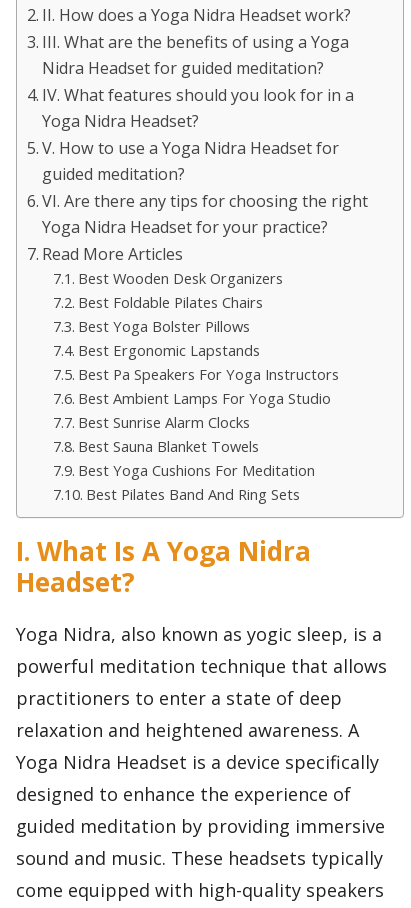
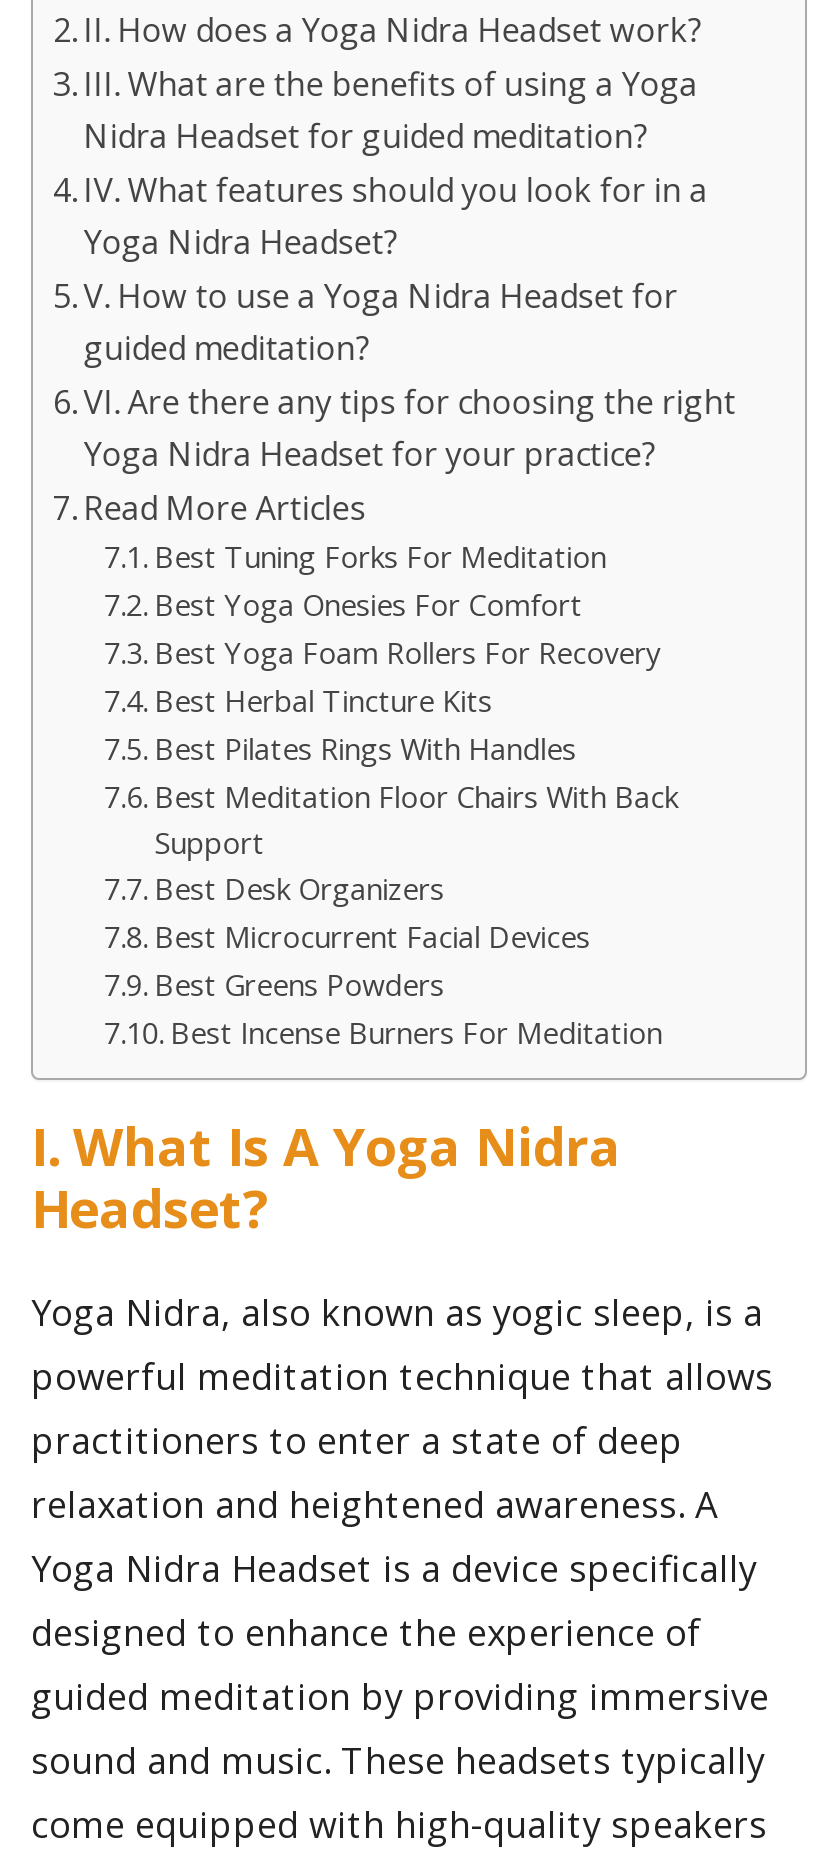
[78,268,339,504] Best Wooden Desk Organizers | Best Foldable Pilates Chairs | Best Yoga Bolster Pillows | Best Ergonomic Lapstands | Best Pa Speakers For Yoga Instructors | Best Ambient Lamps For Yoga Studio | Best Sunrise Alarm Clocks | Best Sauna Blanket Towels | Best Yoga Cushions For Meditation | Best Pilates Band And Ring Sets -> [154,536,678,1052] Best Tuning Forks For Meditation | Best Yoga Onesies For Comfort | Best Yoga Foam Rollers For Recovery | Best Herbal Tincture Kits | Best Pilates Rings With Handles | Best Meditation Floor Chairs With Back | Support | Best Desk Organizers | Best Microcurrent Facial Devices | Best Greens Powders | Best Incense Burners For Meditation

